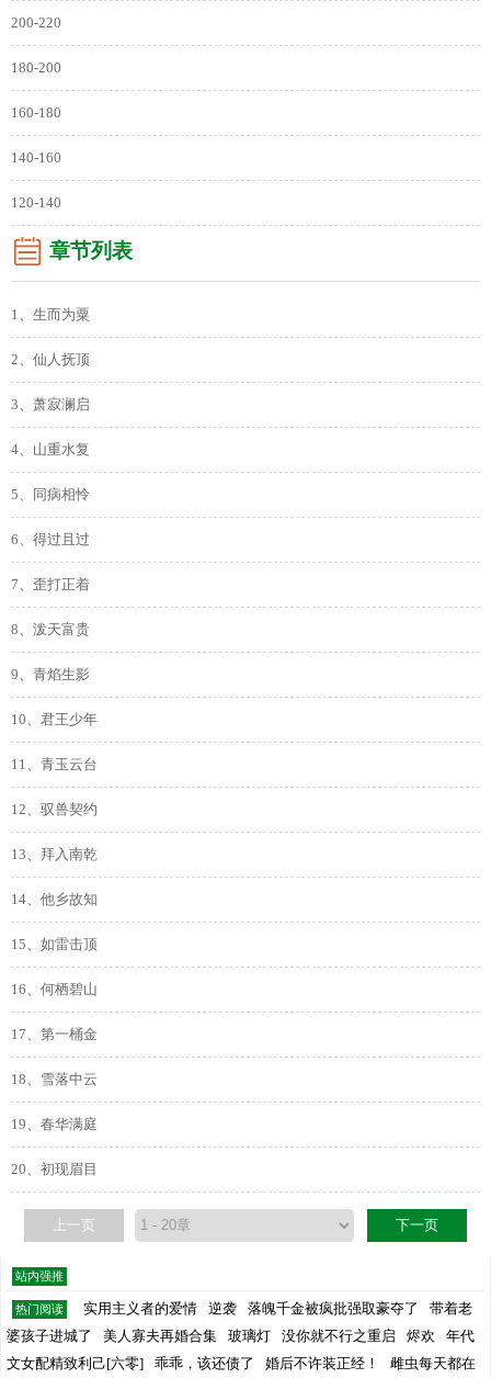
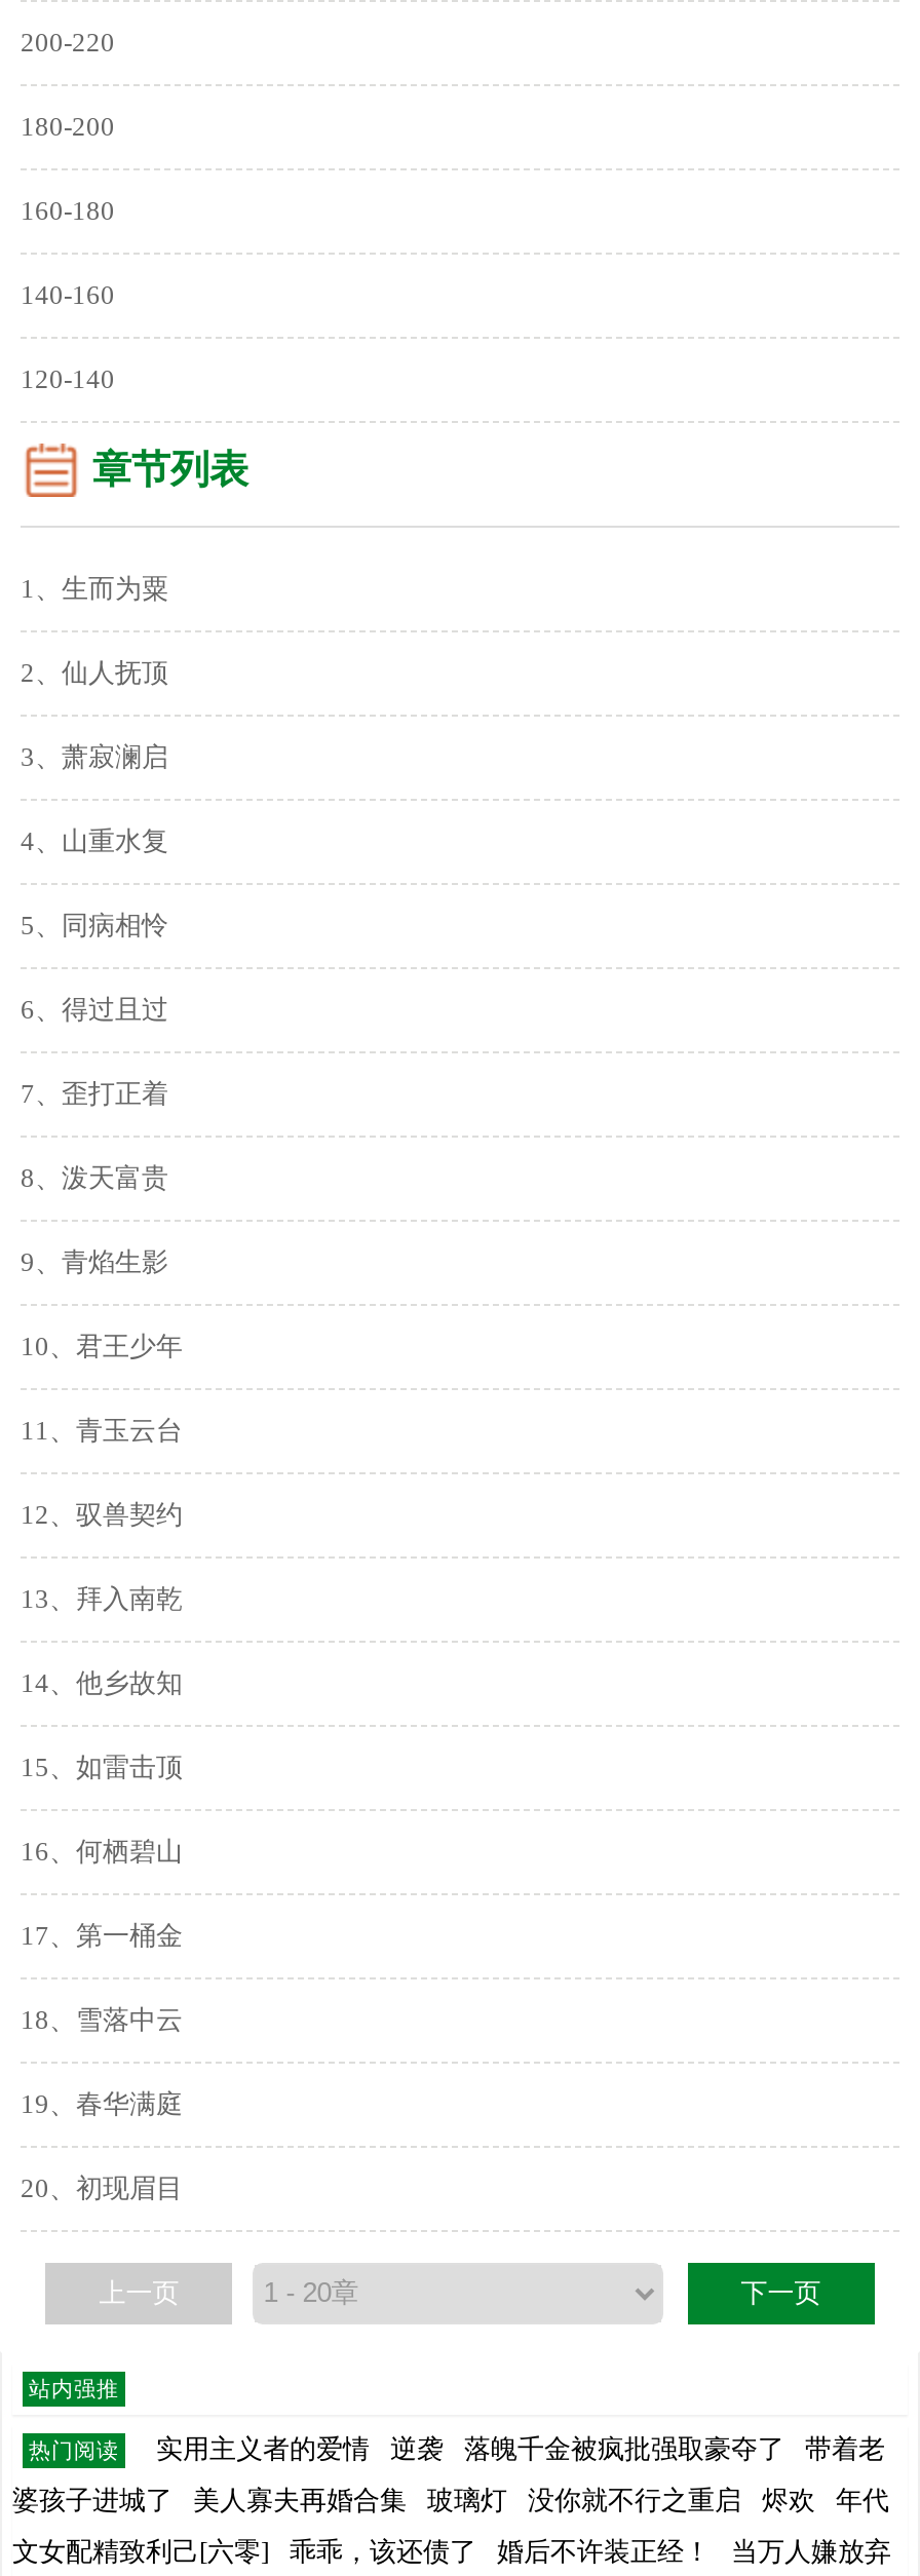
[390,1356,476,1371] 雌虫每天都在 -> [731,2538,891,2567] 当万人嫌放弃

